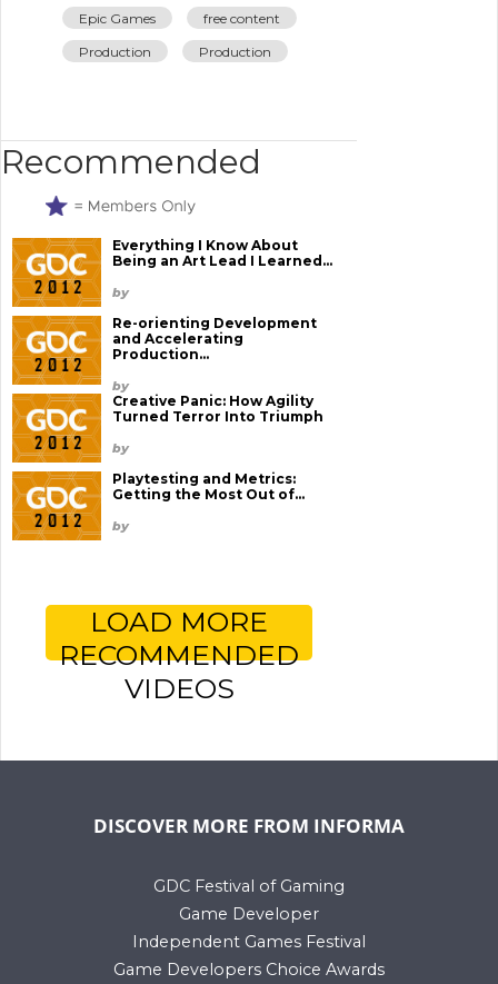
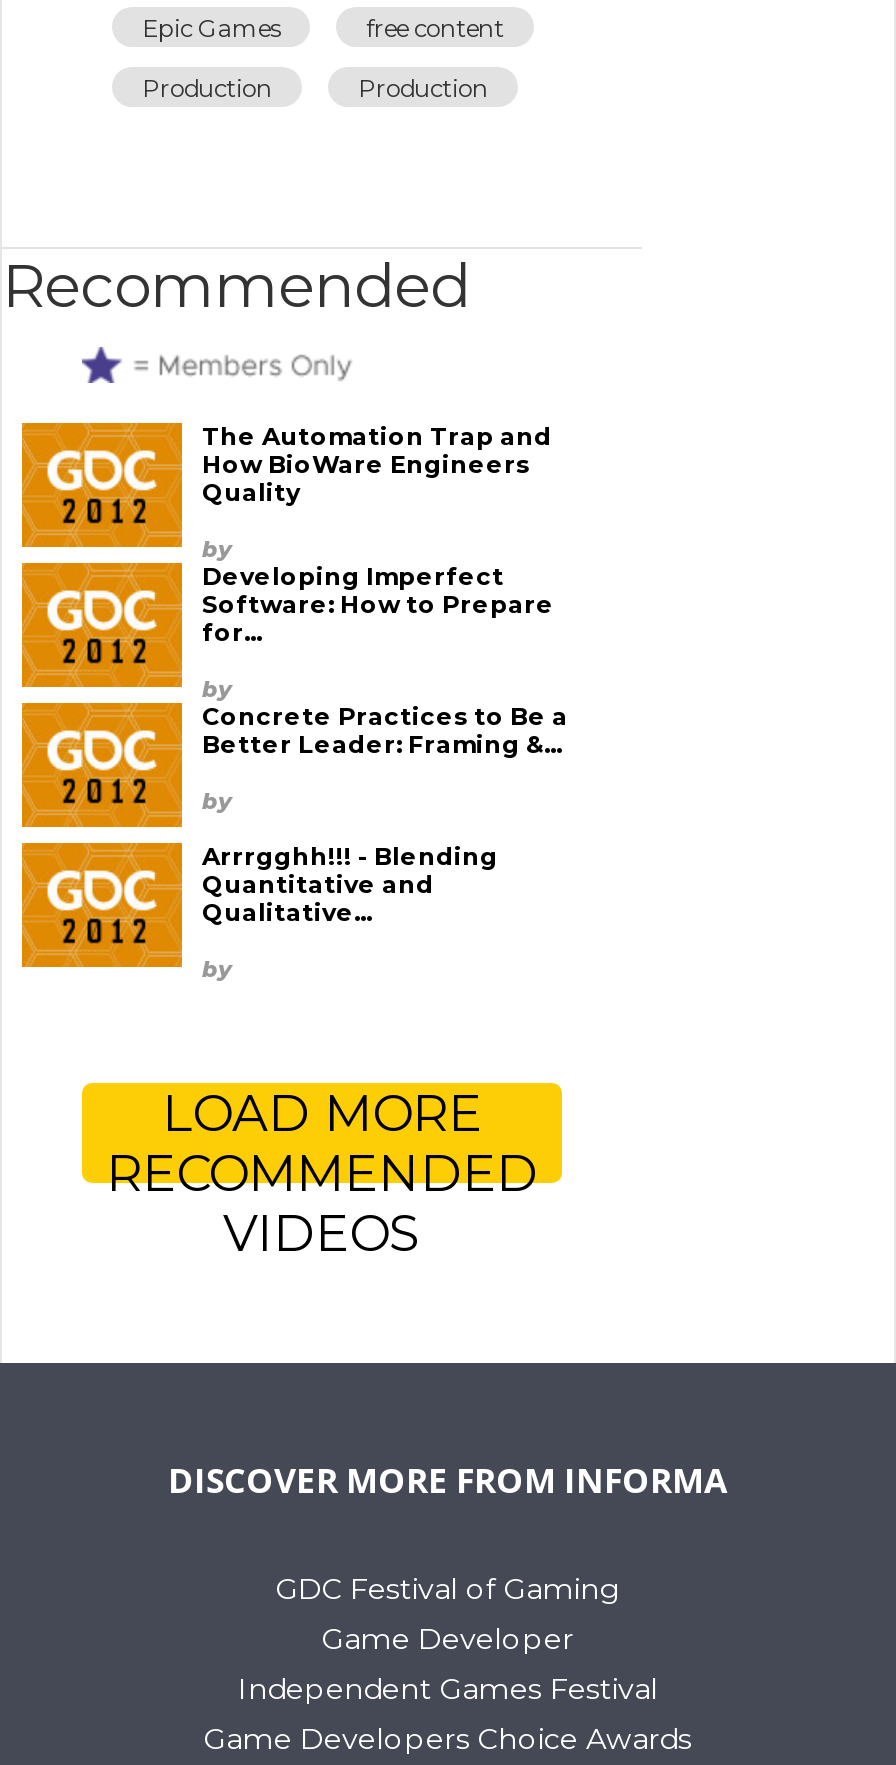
[112,237,332,269] Everything I Know About | Being an Art Lead I Learned... -> [202,421,552,507] The Automation Trap and | How BioWare Engineers | Quality
[112,315,317,362] Re-orienting Development | and Accelerating | Production... -> [202,561,554,647] Developing Imperfect | Software: How to Prepare | for...
[112,392,323,425] Creative Panic: How Agility | Turned Terror Into Triumph -> [202,701,568,759] Concrete Practices to Be a | Better Leader: Framing &...
[112,470,305,503] Playtesting and Metrics: | Getting the Most Out of... -> [202,841,498,927] Arrrgghh!!! - Blending | Quantitative and | Qualitative...

